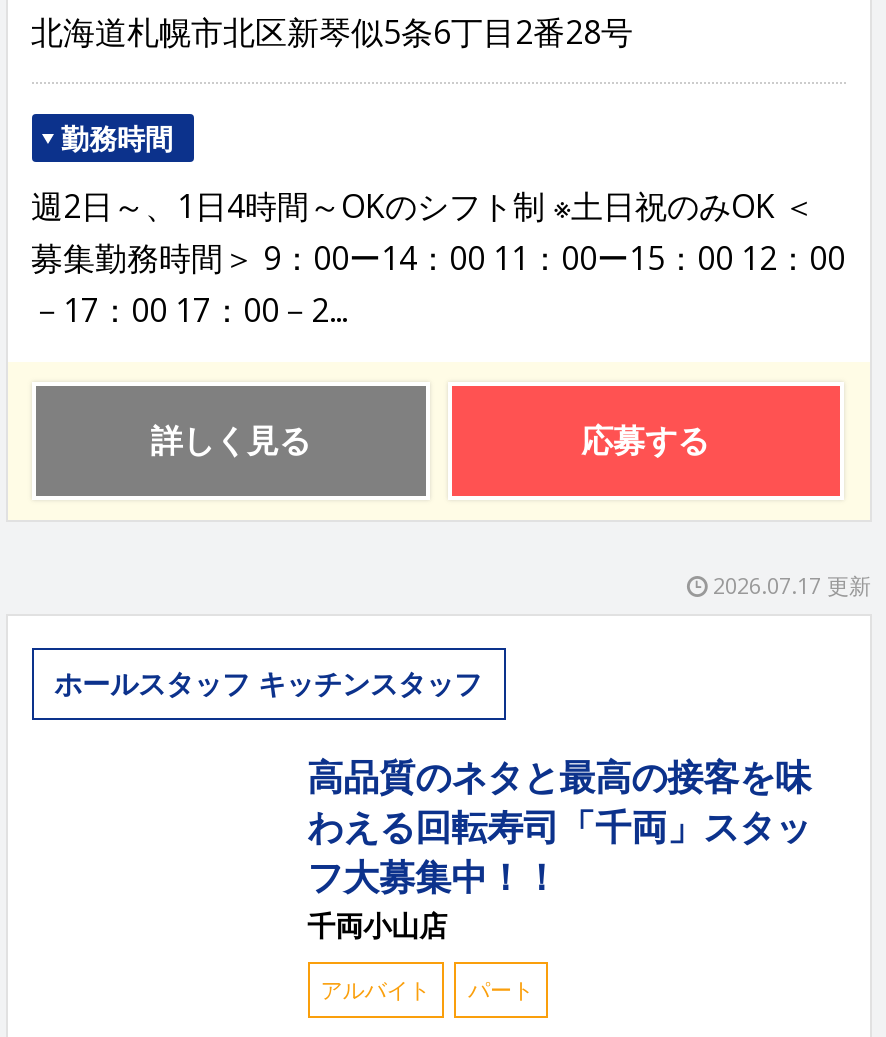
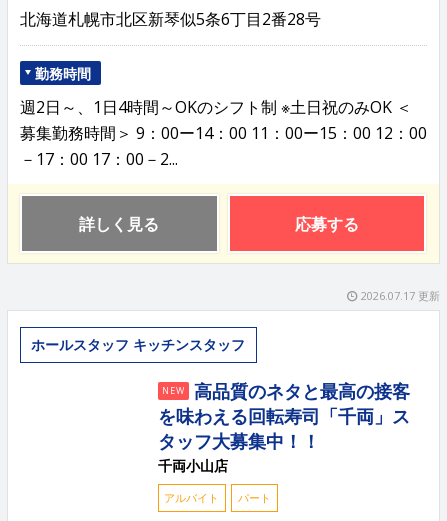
[307,751,811,899] 高品質のネタと最高の接客を味 | わえる回転寿司「千両」スタッ | フ大募集中！！ -> [158,379,410,453] NEW | 高品質のネタと最高の接客 | を味わえる回転寿司「千両」ス | タッフ大募集中！！

